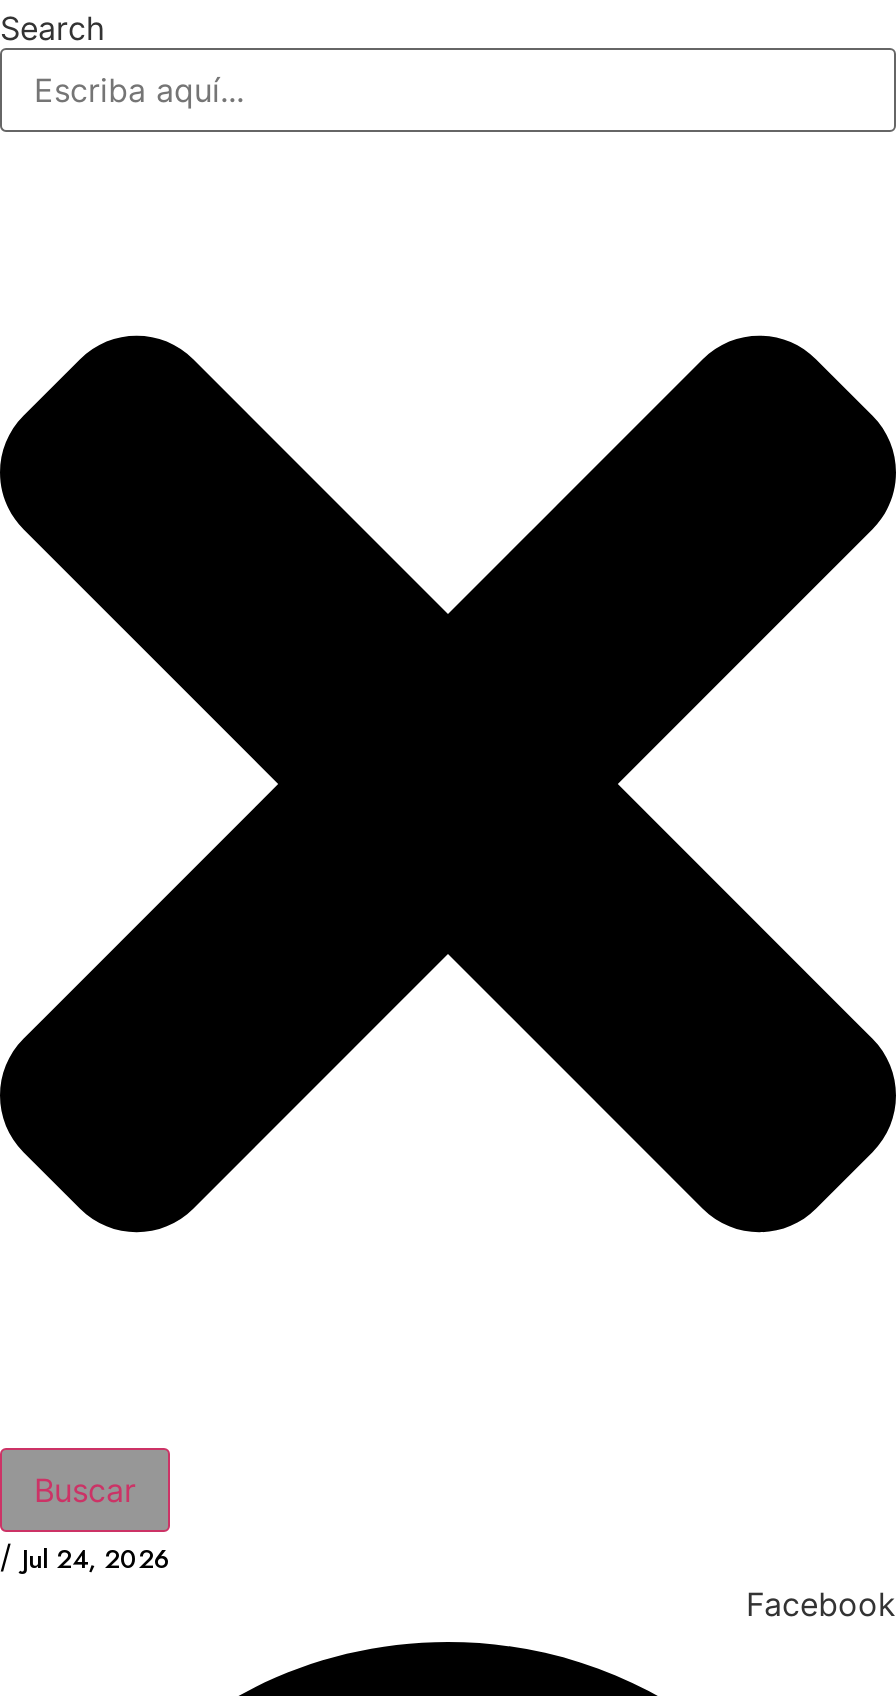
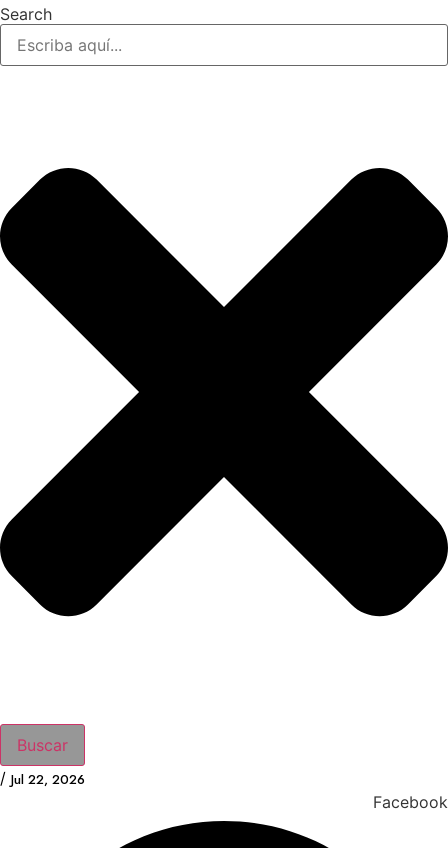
[0,1535,170,1577] / Jul 24, 2026 -> [0,768,85,789] / Jul 22, 2026

